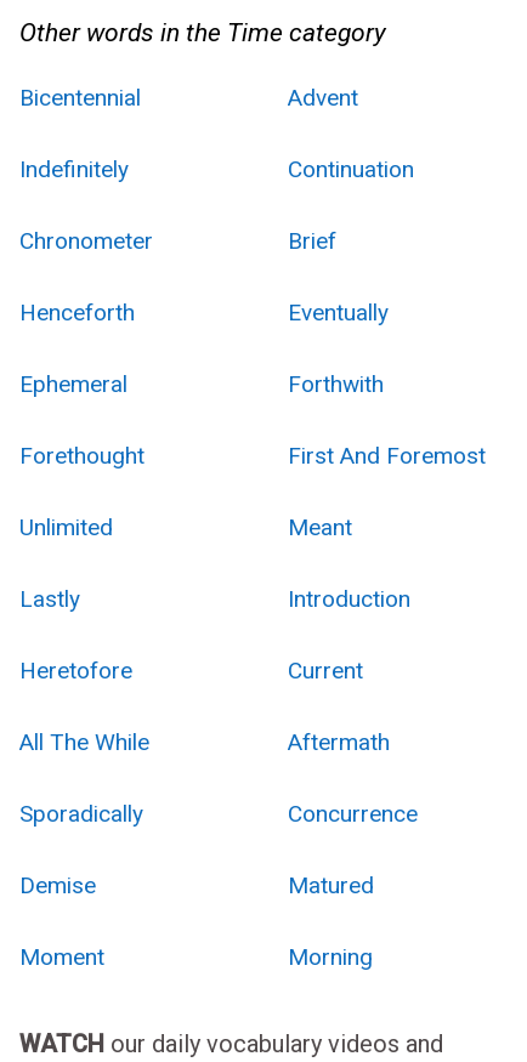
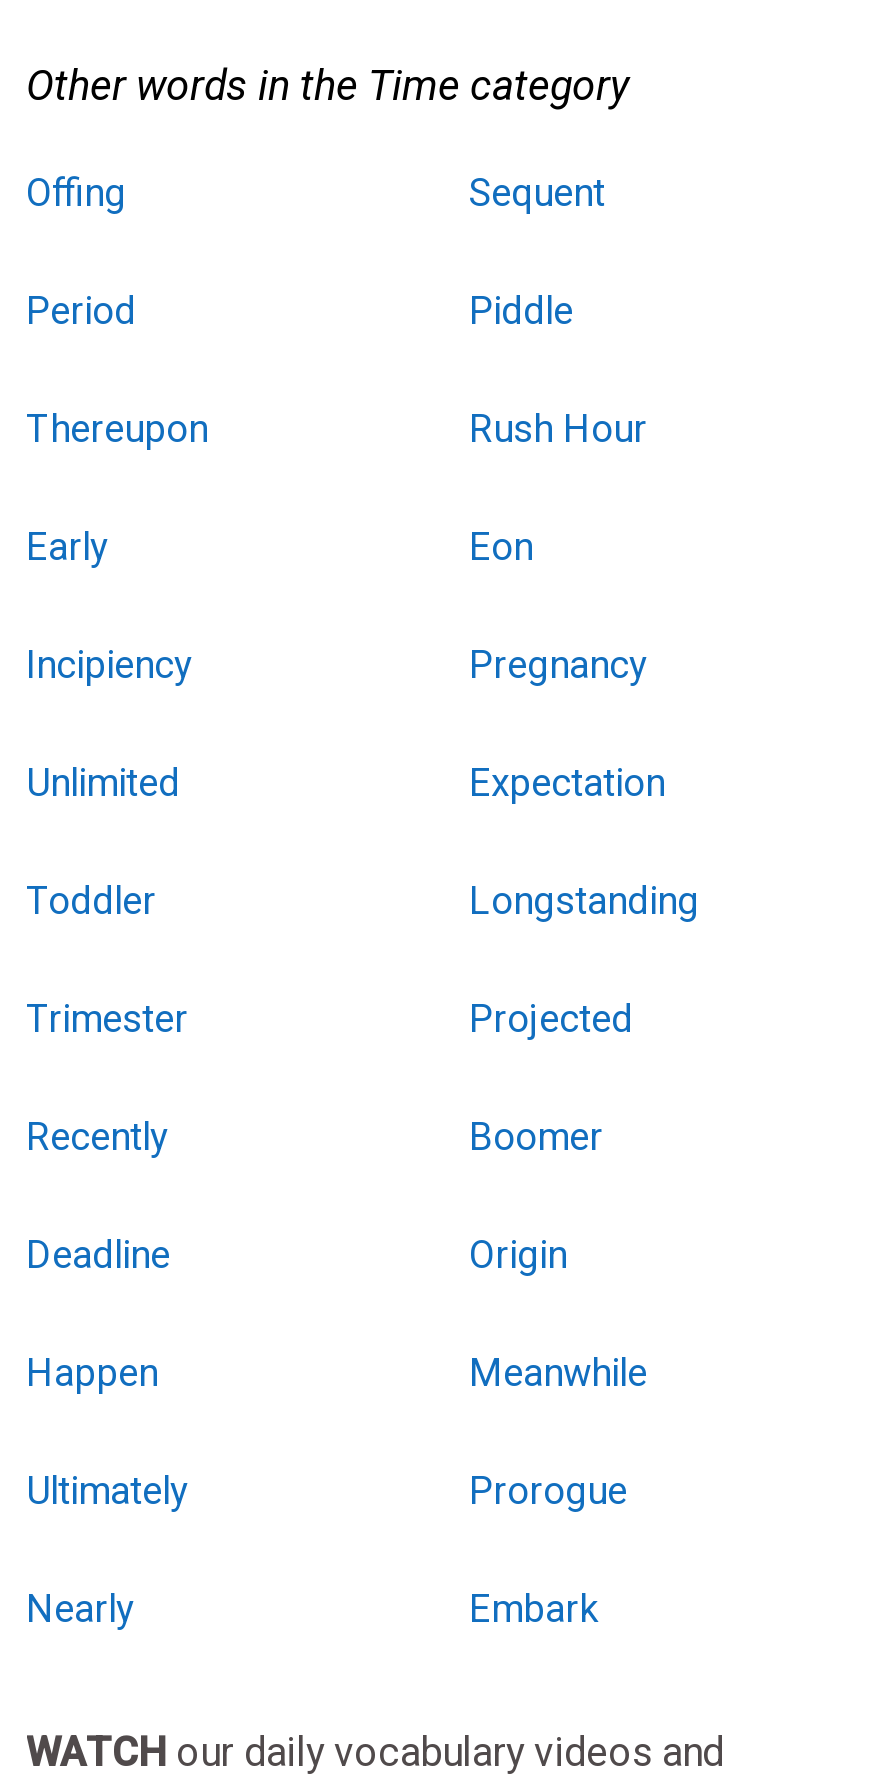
[19,83,486,469] Bicentennial | Advent | Indefinitely | Continuation | Chronometer | Brief | Henceforth | Eventually | Ephemeral | Forthwith | Forethought | First And Foremost -> [26,169,647,687] Offing | Sequent | Period | Piddle | Thereupon | Rush Hour | Early | Eon | Incipiency | Pregnancy
[19,513,418,970] Meant | Lastly | Introduction | Heretofore | Current | All The While | Aftermath | Sporadically | Concurrence | Demise | Matured | Moment | Morning -> [26,759,699,1631] Expectation | Toddler | Longstanding | Trimester | Projected | Recently | Boomer | Deadline | Origin | Happen | Meanwhile | Ultimately | Prorogue | Nearly | Embark
moved [19,513,112,541] -> [26,759,180,805]: Unlimited

